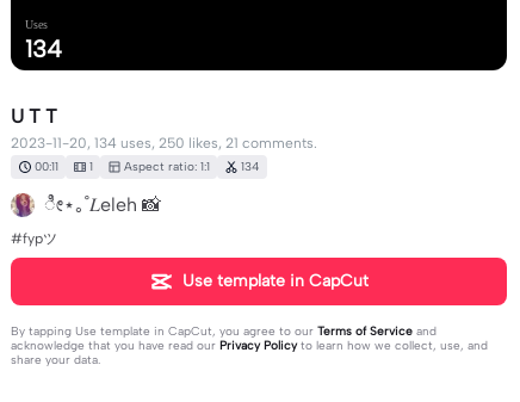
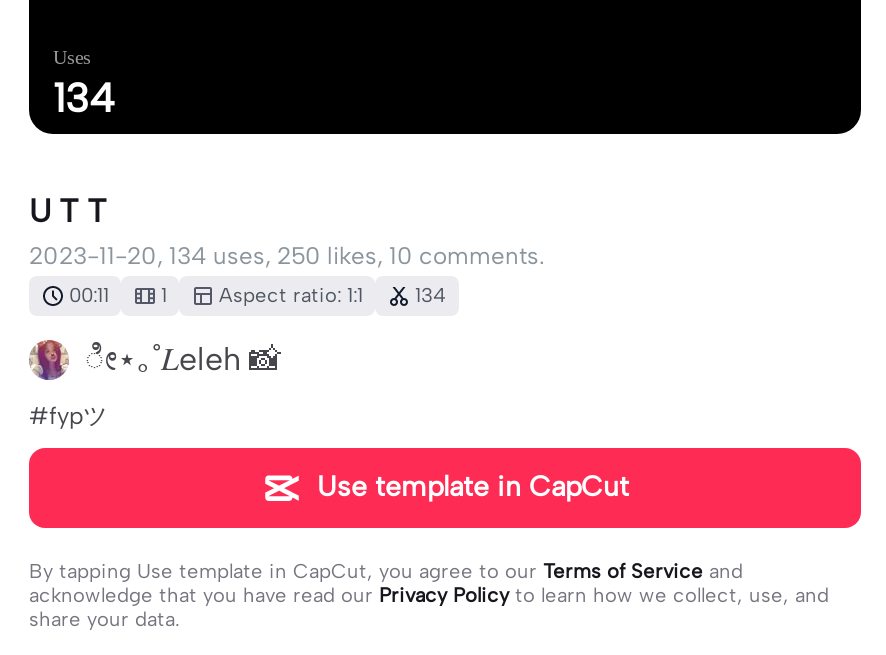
[11,135,317,151] 2023-11-20, 134 uses, 250 likes, 21 comments. -> [29,242,545,270] 2023-11-20, 134 uses, 250 likes, 10 comments.

